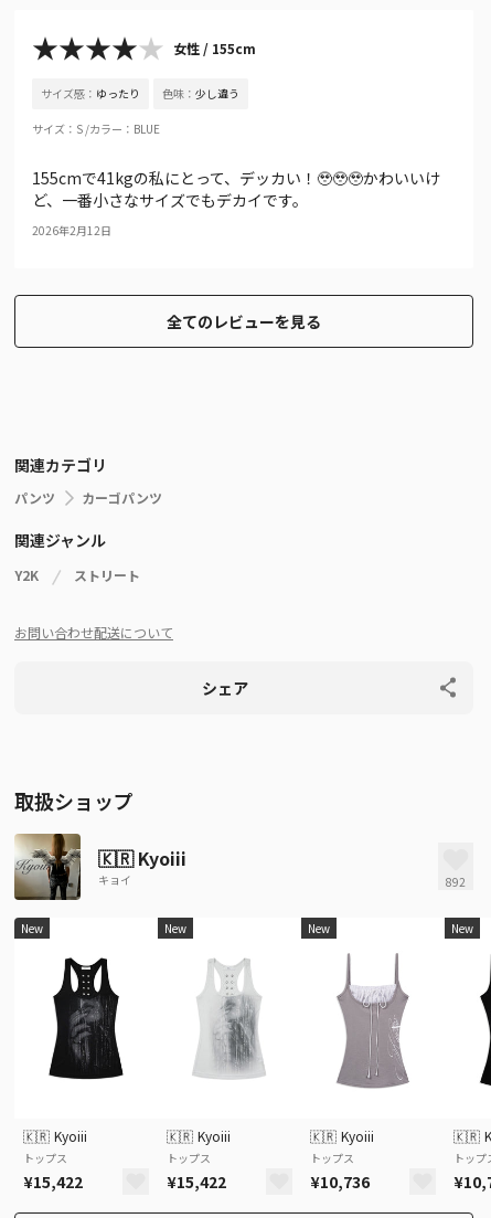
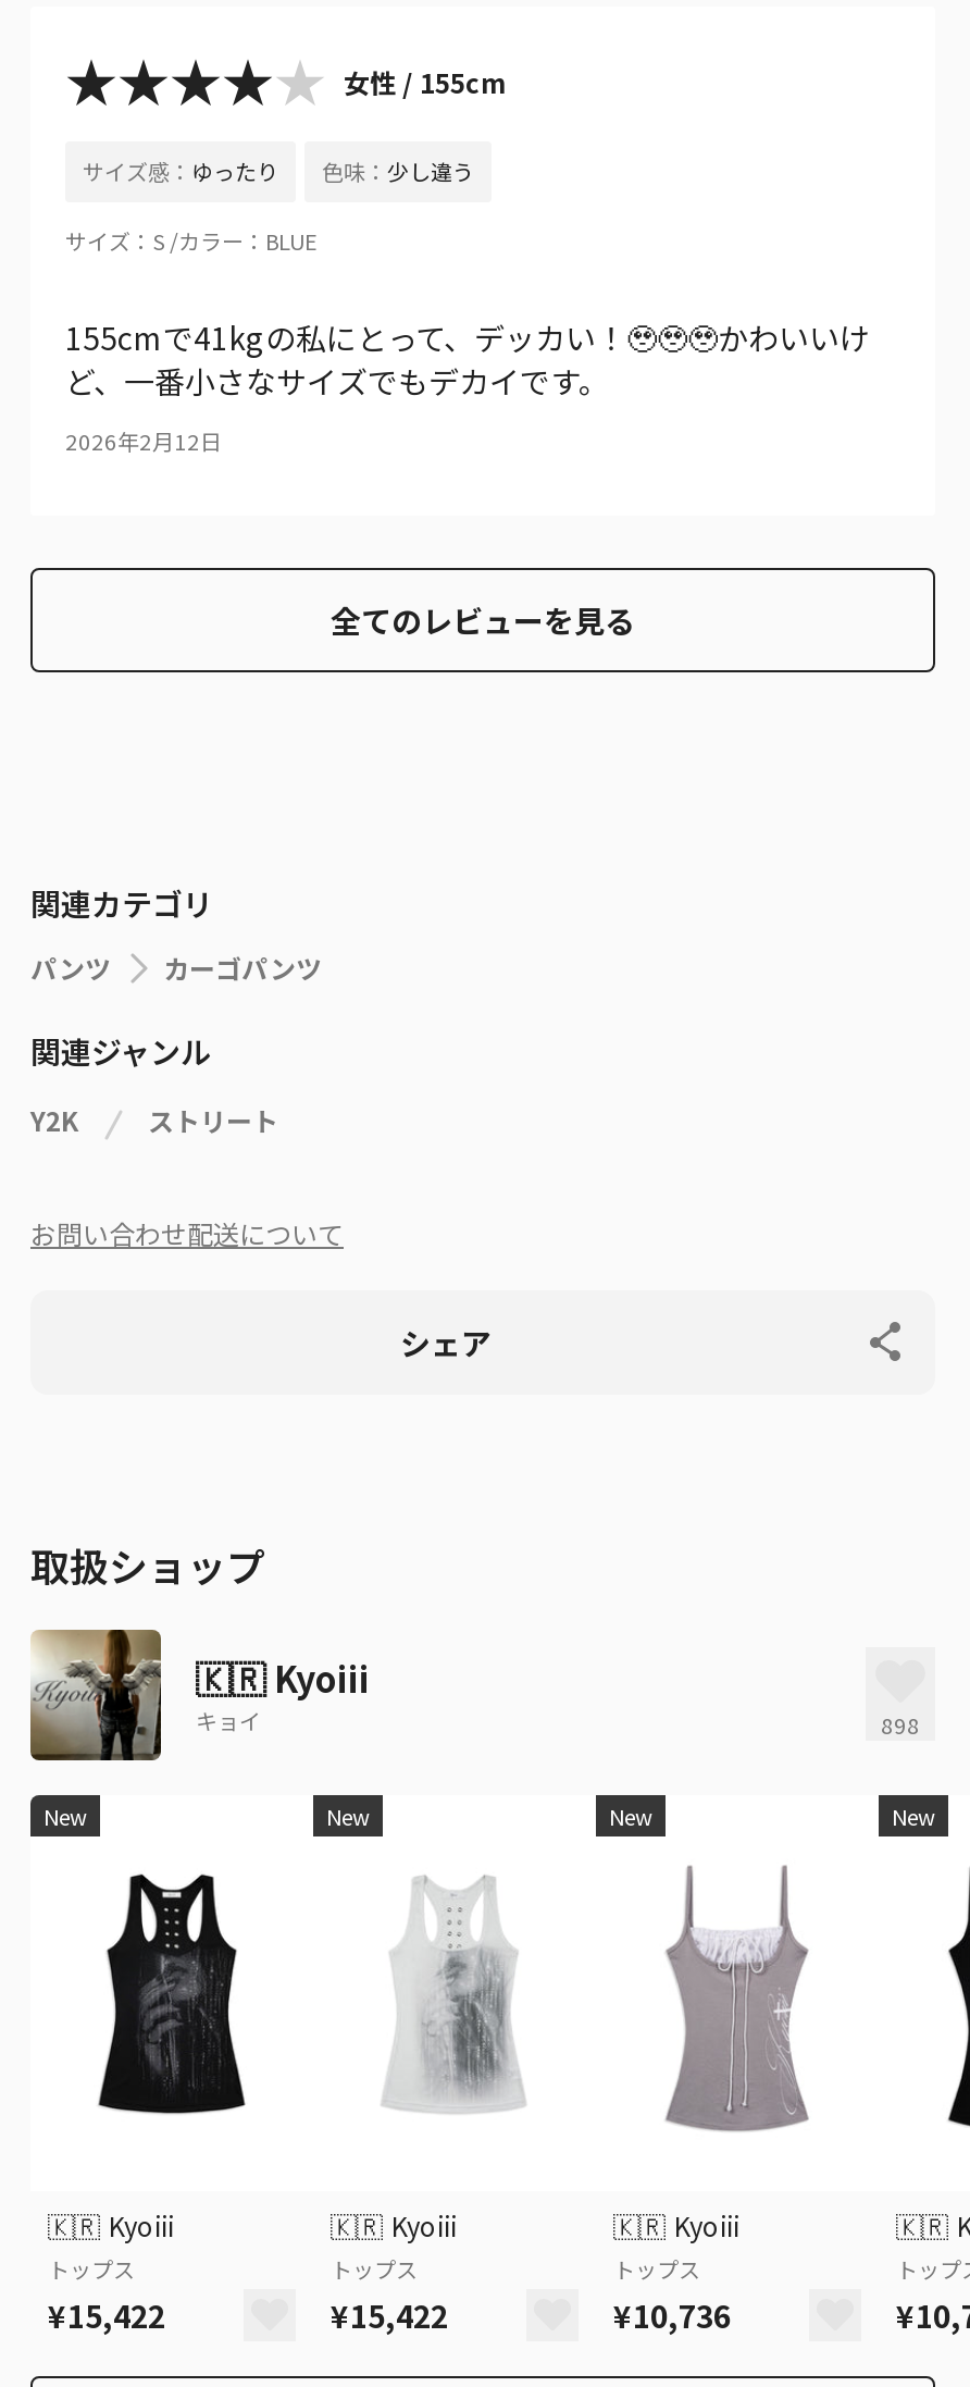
[446,874,466,890] 892 -> [881,1709,920,1741] 898

